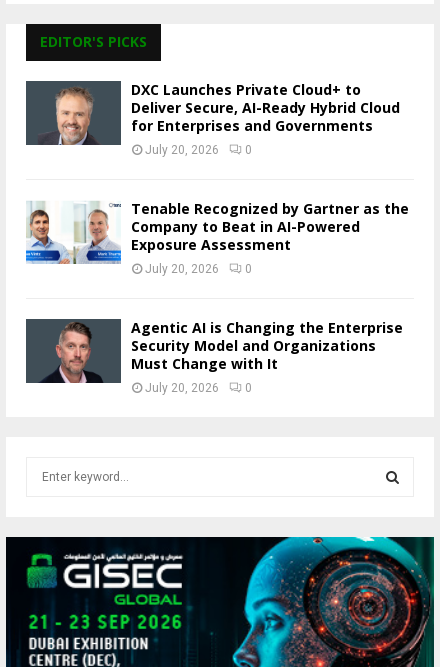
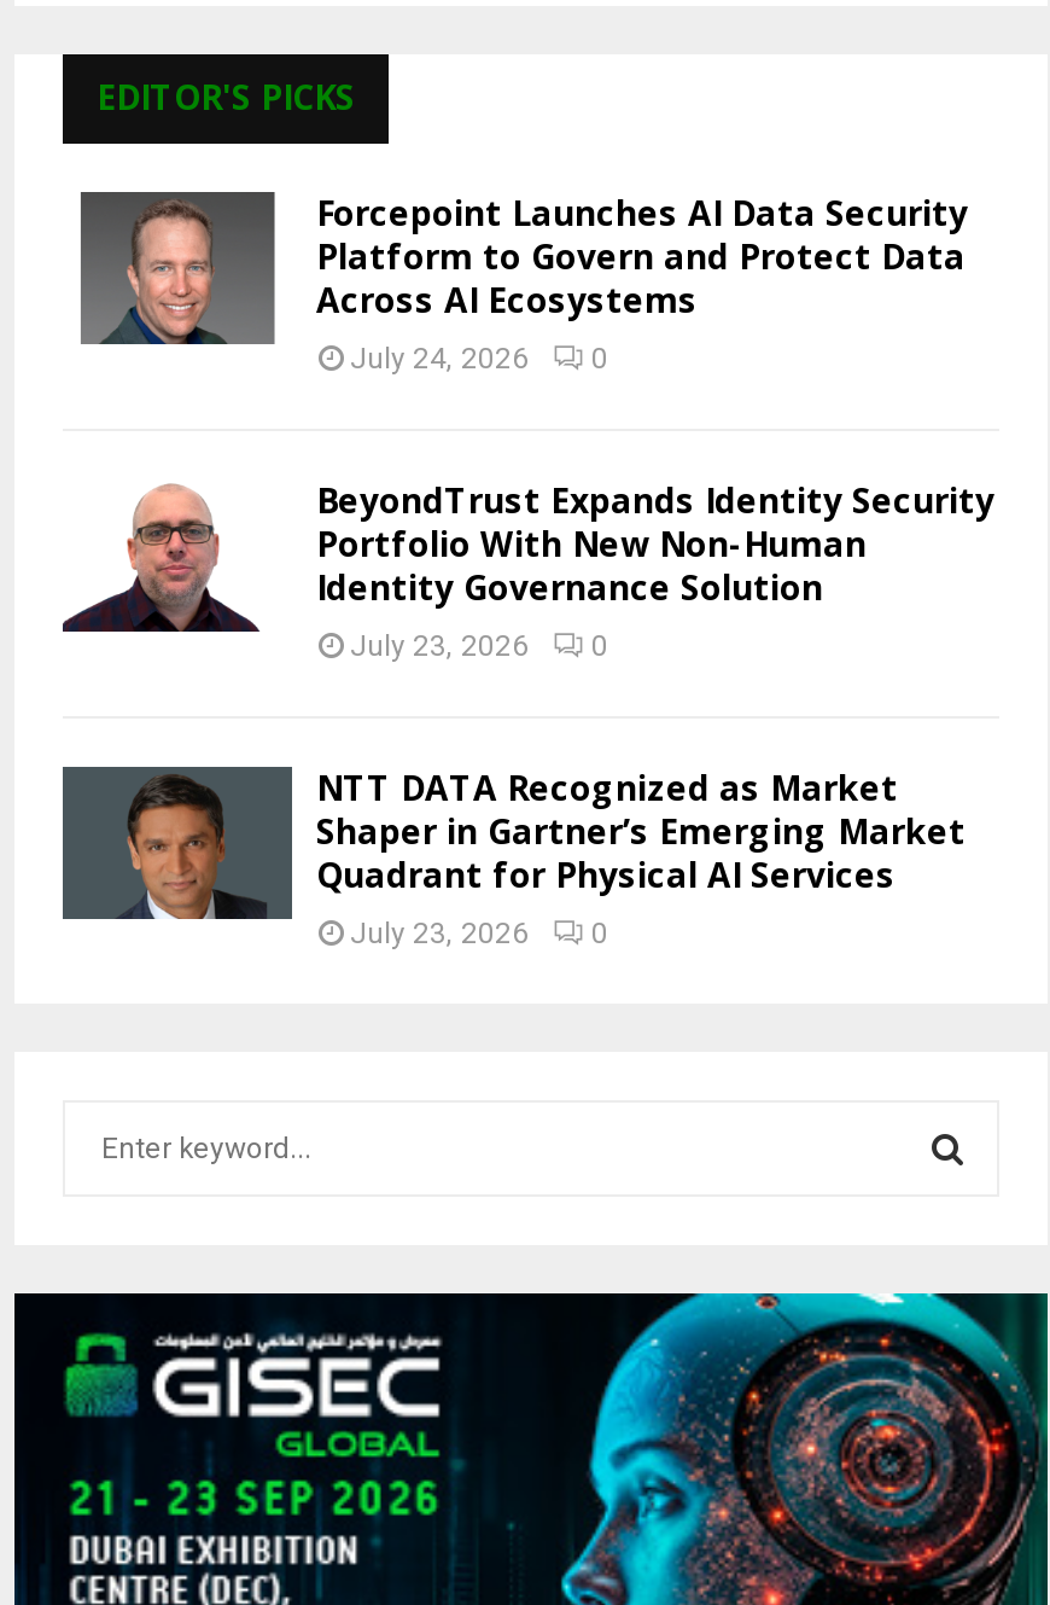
[25,80,400,157] [image] | DXC Launches Private Cloud+ to | Deliver Secure, AI-Ready Hybrid Cloud | for Enterprises and Governments | July 20, 2026 -> [63,188,968,374] [image] | Forcepoint Launches AI Data Security | Platform to Govern and Protect Data | Across AI Ecosystems | July 24, 2026
[25,199,409,276] [image] | Tenable Recognized by Gartner as the | Company to Beat in AI-Powered | Exposure Assessment | July 20, 2026 -> [60,476,994,662] [image] | BeyondTrust Expands Identity Security | Portfolio With New Non-Human | Identity Governance Solution | July 23, 2026
[41,318,403,395] [image] | Agentic AI is Changing the Enterprise | Security Model and Organizations | Must Change with It | July 20, 2026 -> [99,763,966,949] [image] | NTT DATA Recognized as Market | Shaper in Gartner’s Emerging Market | Quadrant for Physical AI Services | July 23, 2026

